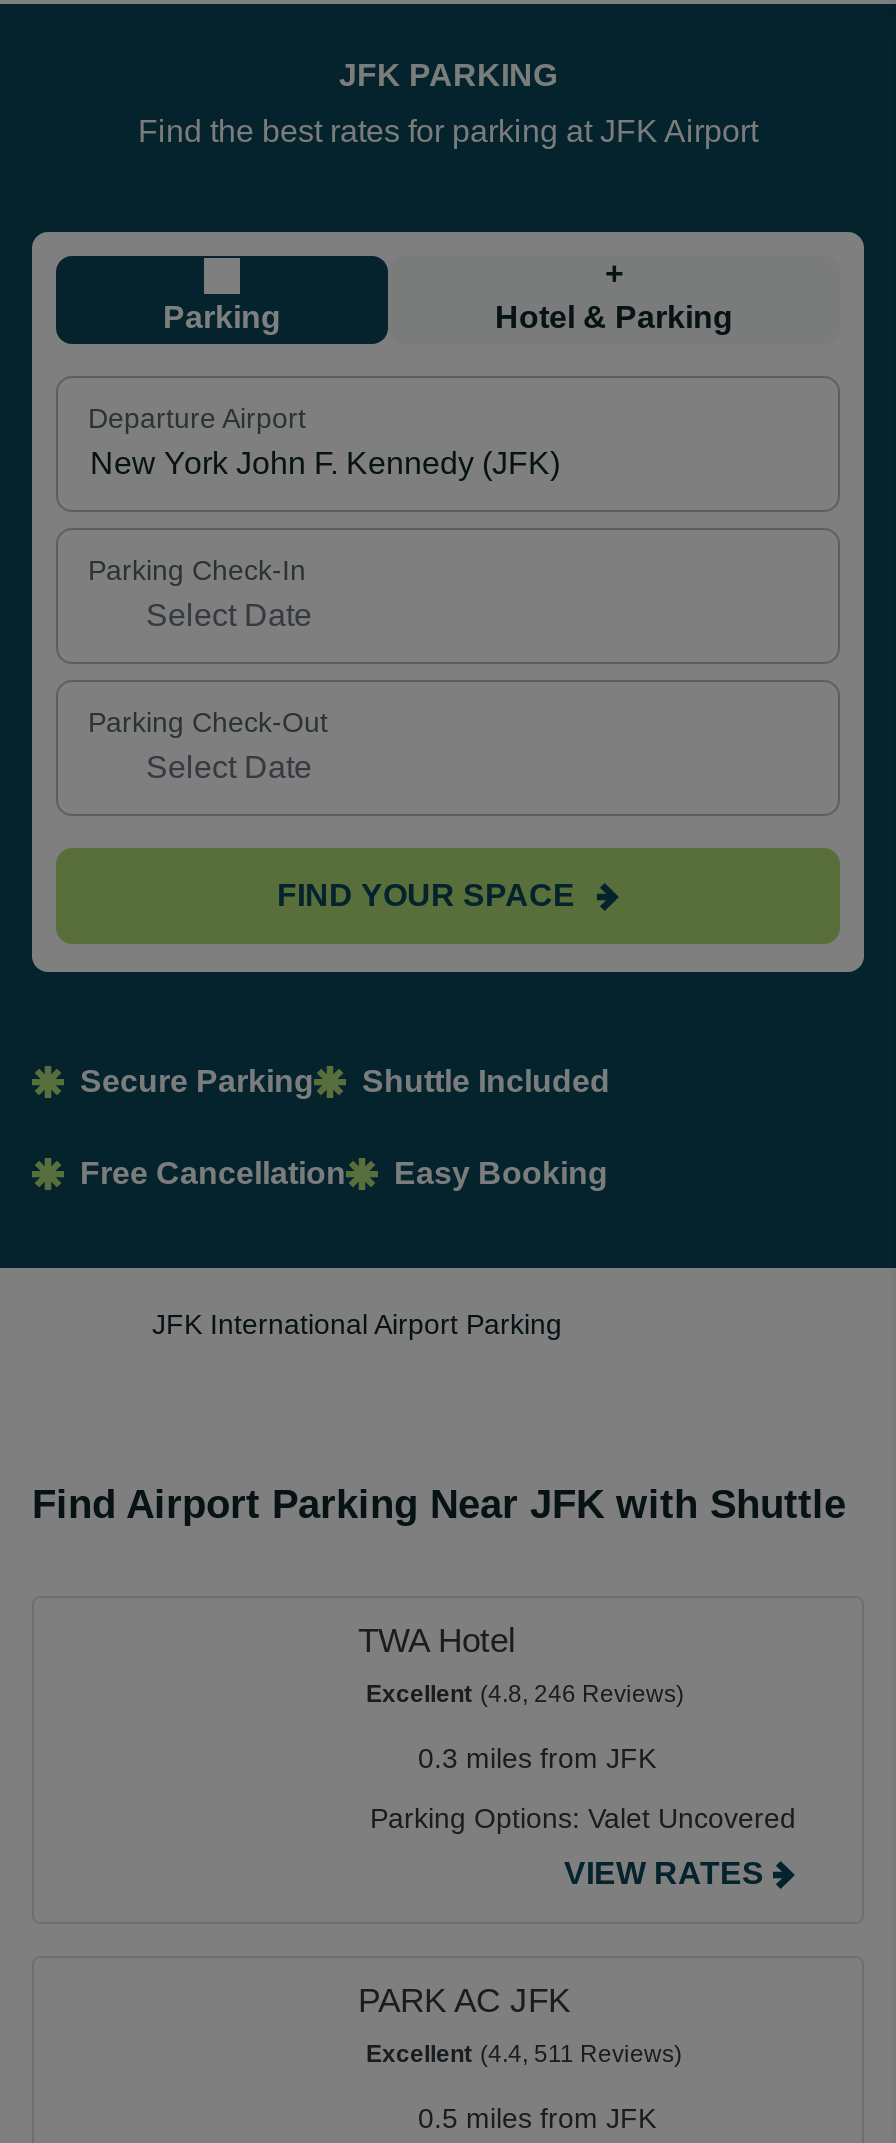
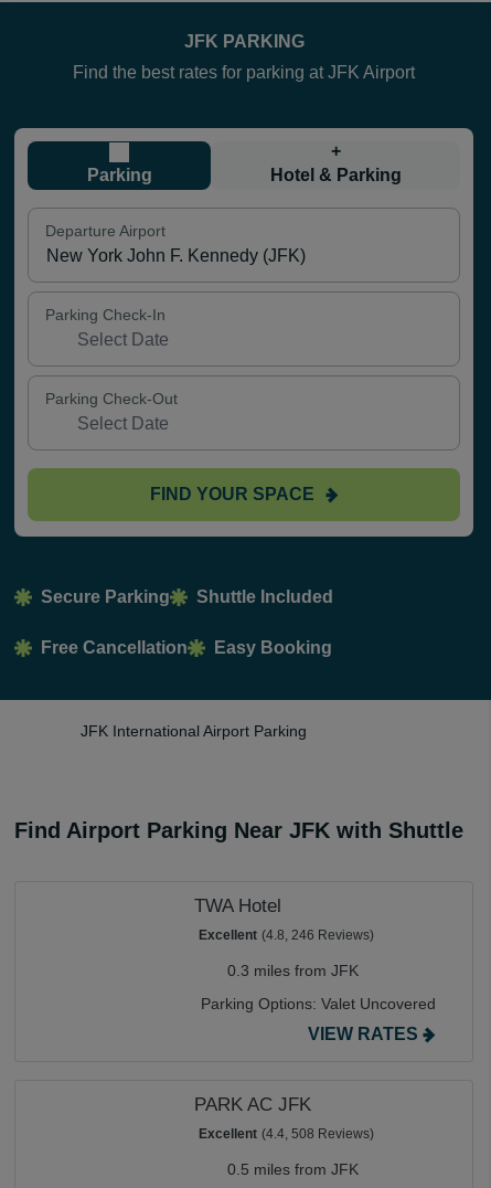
[366,2040,682,2068] Excellent (4.4, 511 Reviews) -> [199,1126,374,1142] Excellent (4.4, 508 Reviews)

